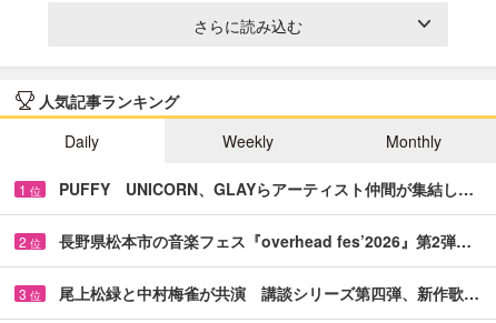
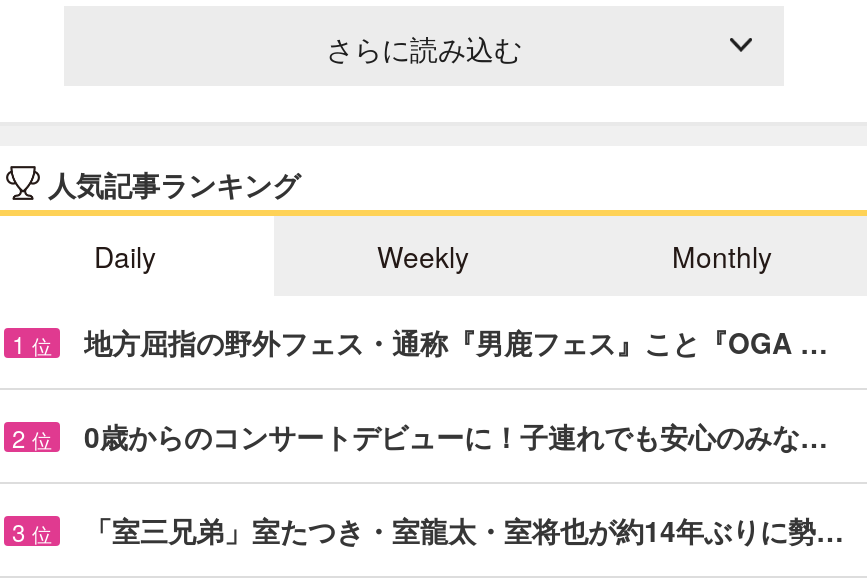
[59,177,474,200] PUFFY UNICORN、GLAYらアーティスト仲間が集結し… -> [84,322,828,362] 地方屈指の野外フェス・通称『男鹿フェス』こと『OGA …
[59,230,472,252] 長野県松本市の音楽フェス『overhead fes’2026』第2弾… -> [84,416,828,456] 0歳からのコンサートデビューに！子連れでも安心のみな…
[59,282,479,304] 尾上松緑と中村梅雀が共演 講談シリーズ第四弾、新作歌… -> [84,510,844,550] 「室三兄弟」室たつき・室龍太・室将也が約14年ぶりに勢…

